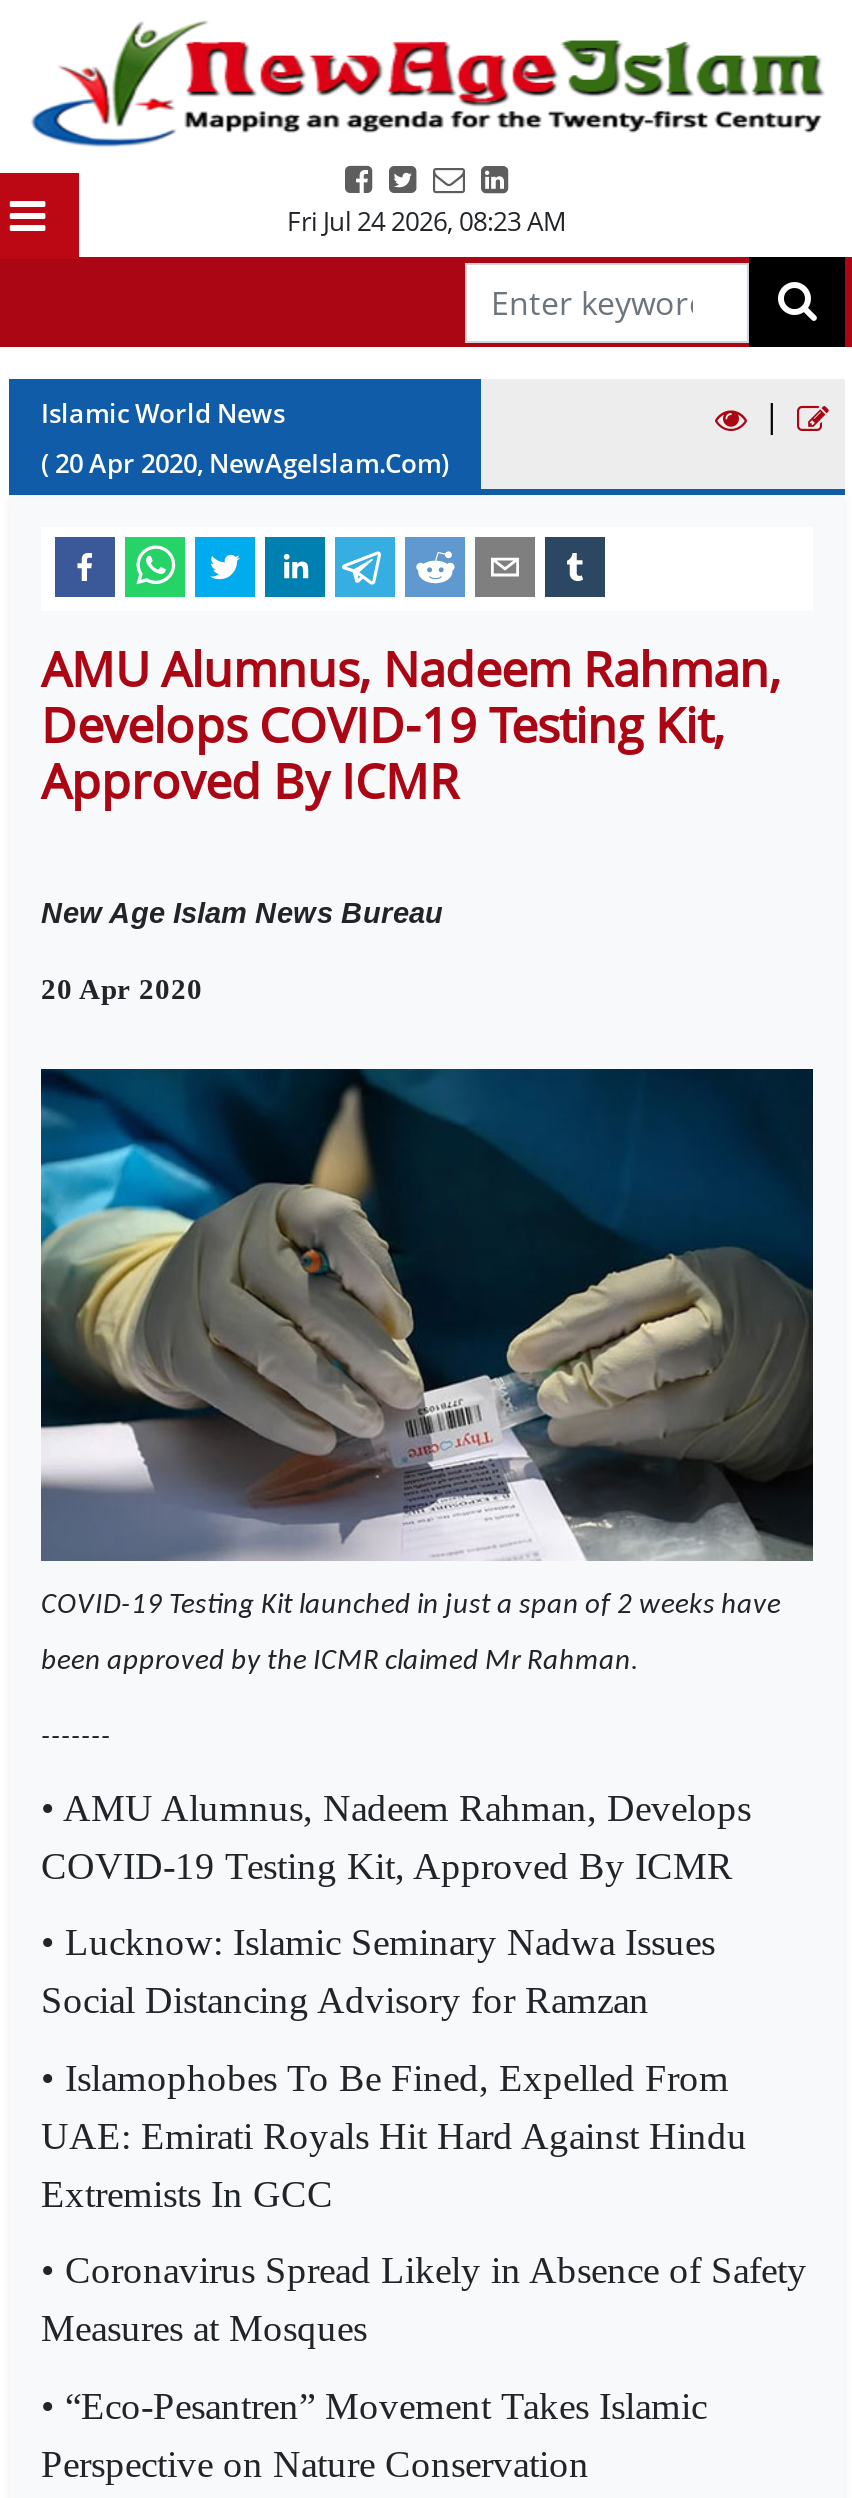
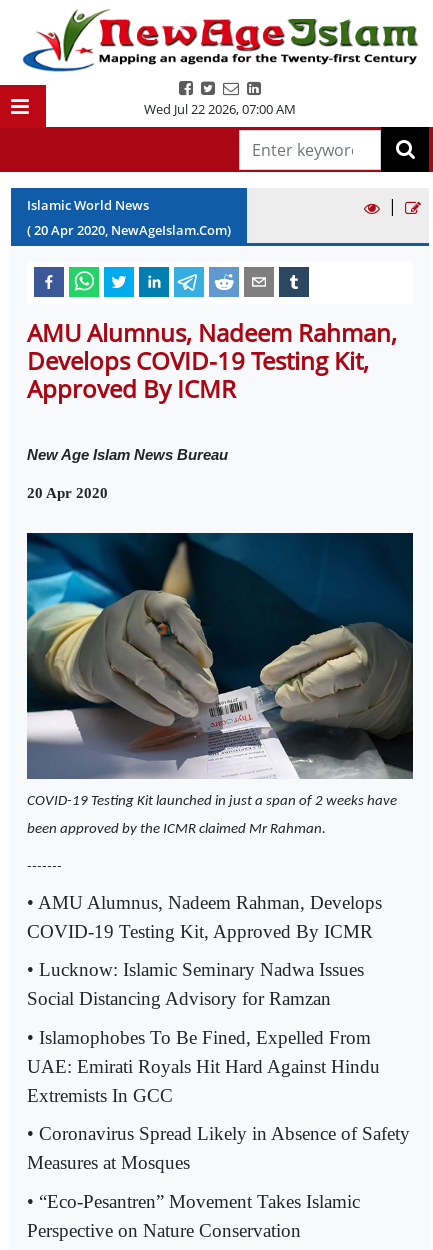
[287,203,567,239] Fri Jul 24 2026, 08:23 AM -> [144,100,296,118] Wed Jul 22 2026, 07:00 AM

